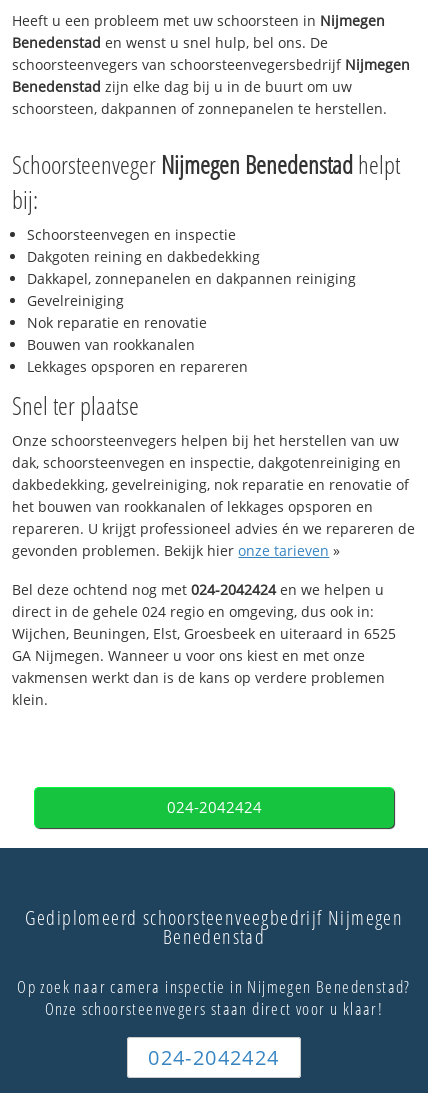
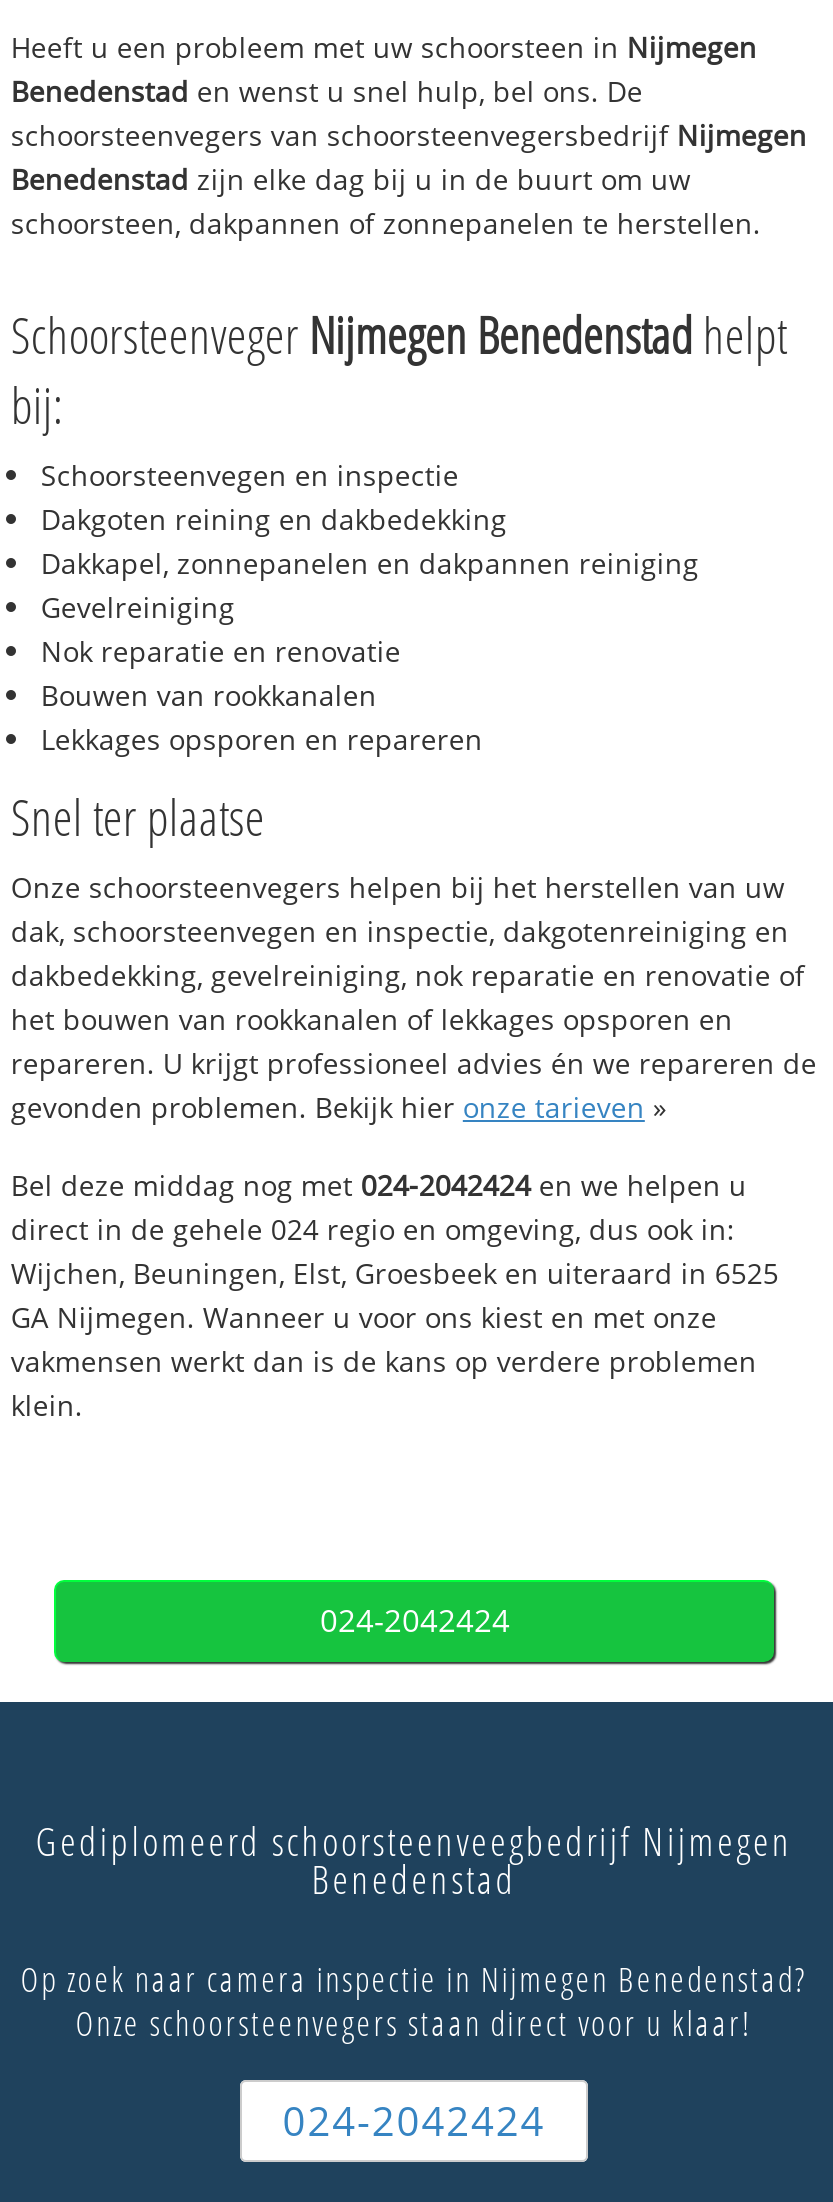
[12,580,384,599] Bel deze ochtend nog met 024-2042424 en we helpen u -> [11,1165,747,1203] Bel deze middag nog met 024-2042424 en we helpen u

